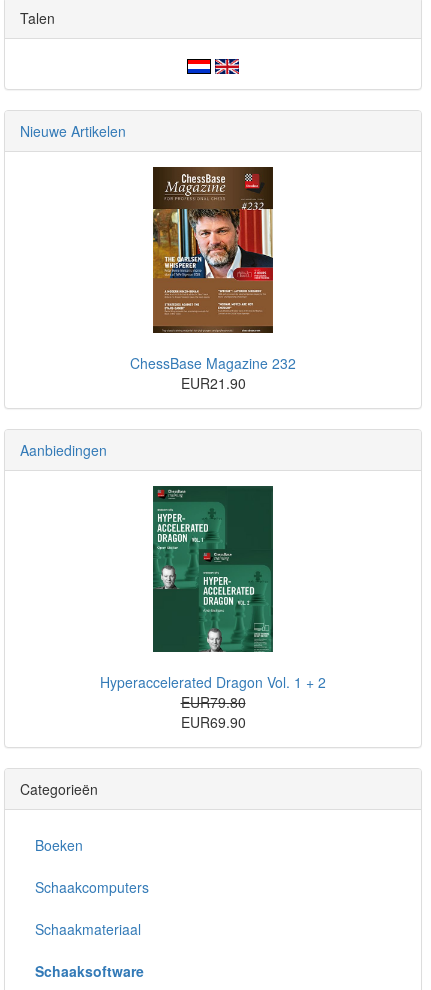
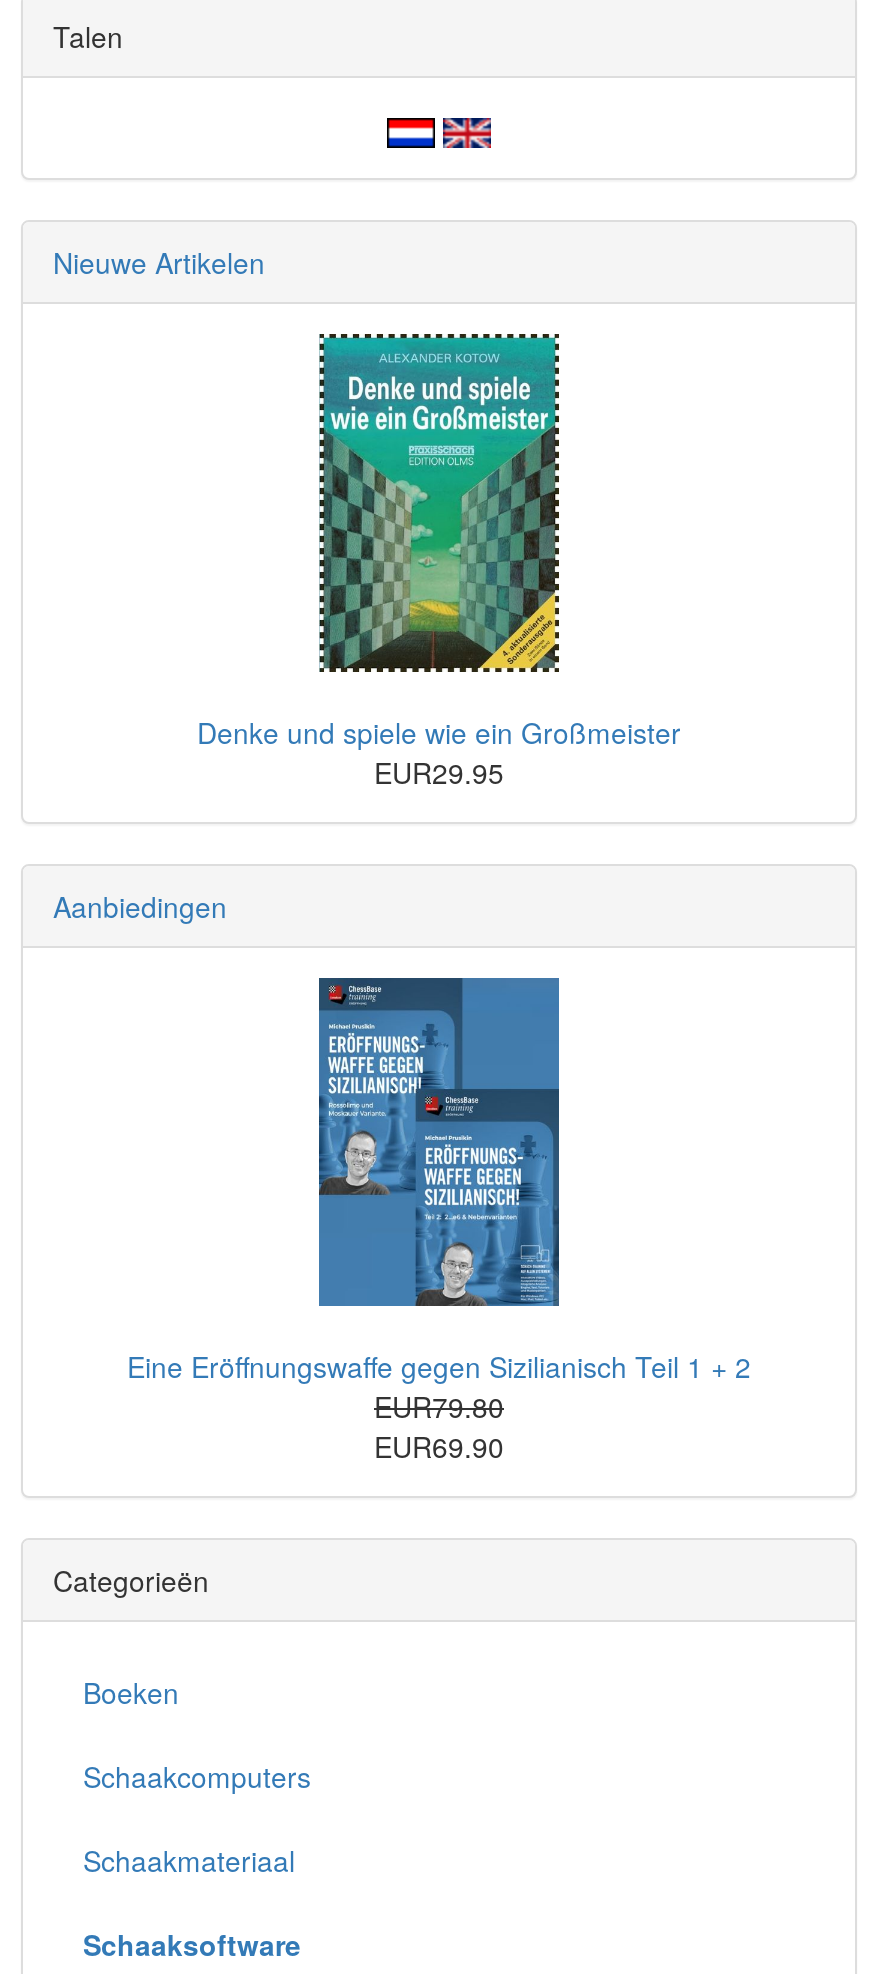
[130,167,296,393] [image] | ChessBase Magazine 232 | EUR21.90 -> [197,332,681,793] [image] | Denke und spiele wie ein Großmeister | EUR29.95
[100,485,326,692] [image] | Hyperaccelerated Dragon Vol. 1 + 2 -> [127,976,751,1386] [image] | Eine Eröffnungswaffe gegen Sizilianisch Teil 1 + 2

